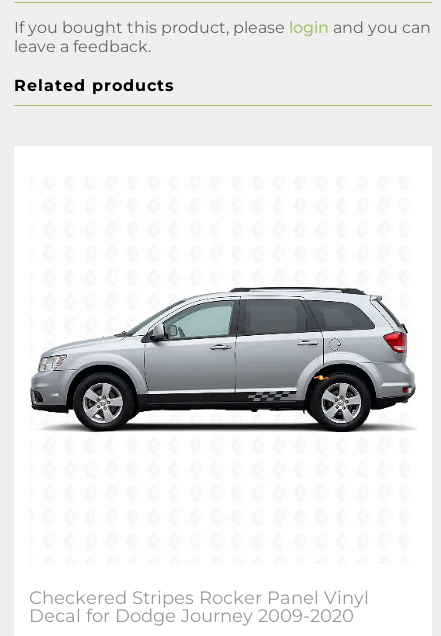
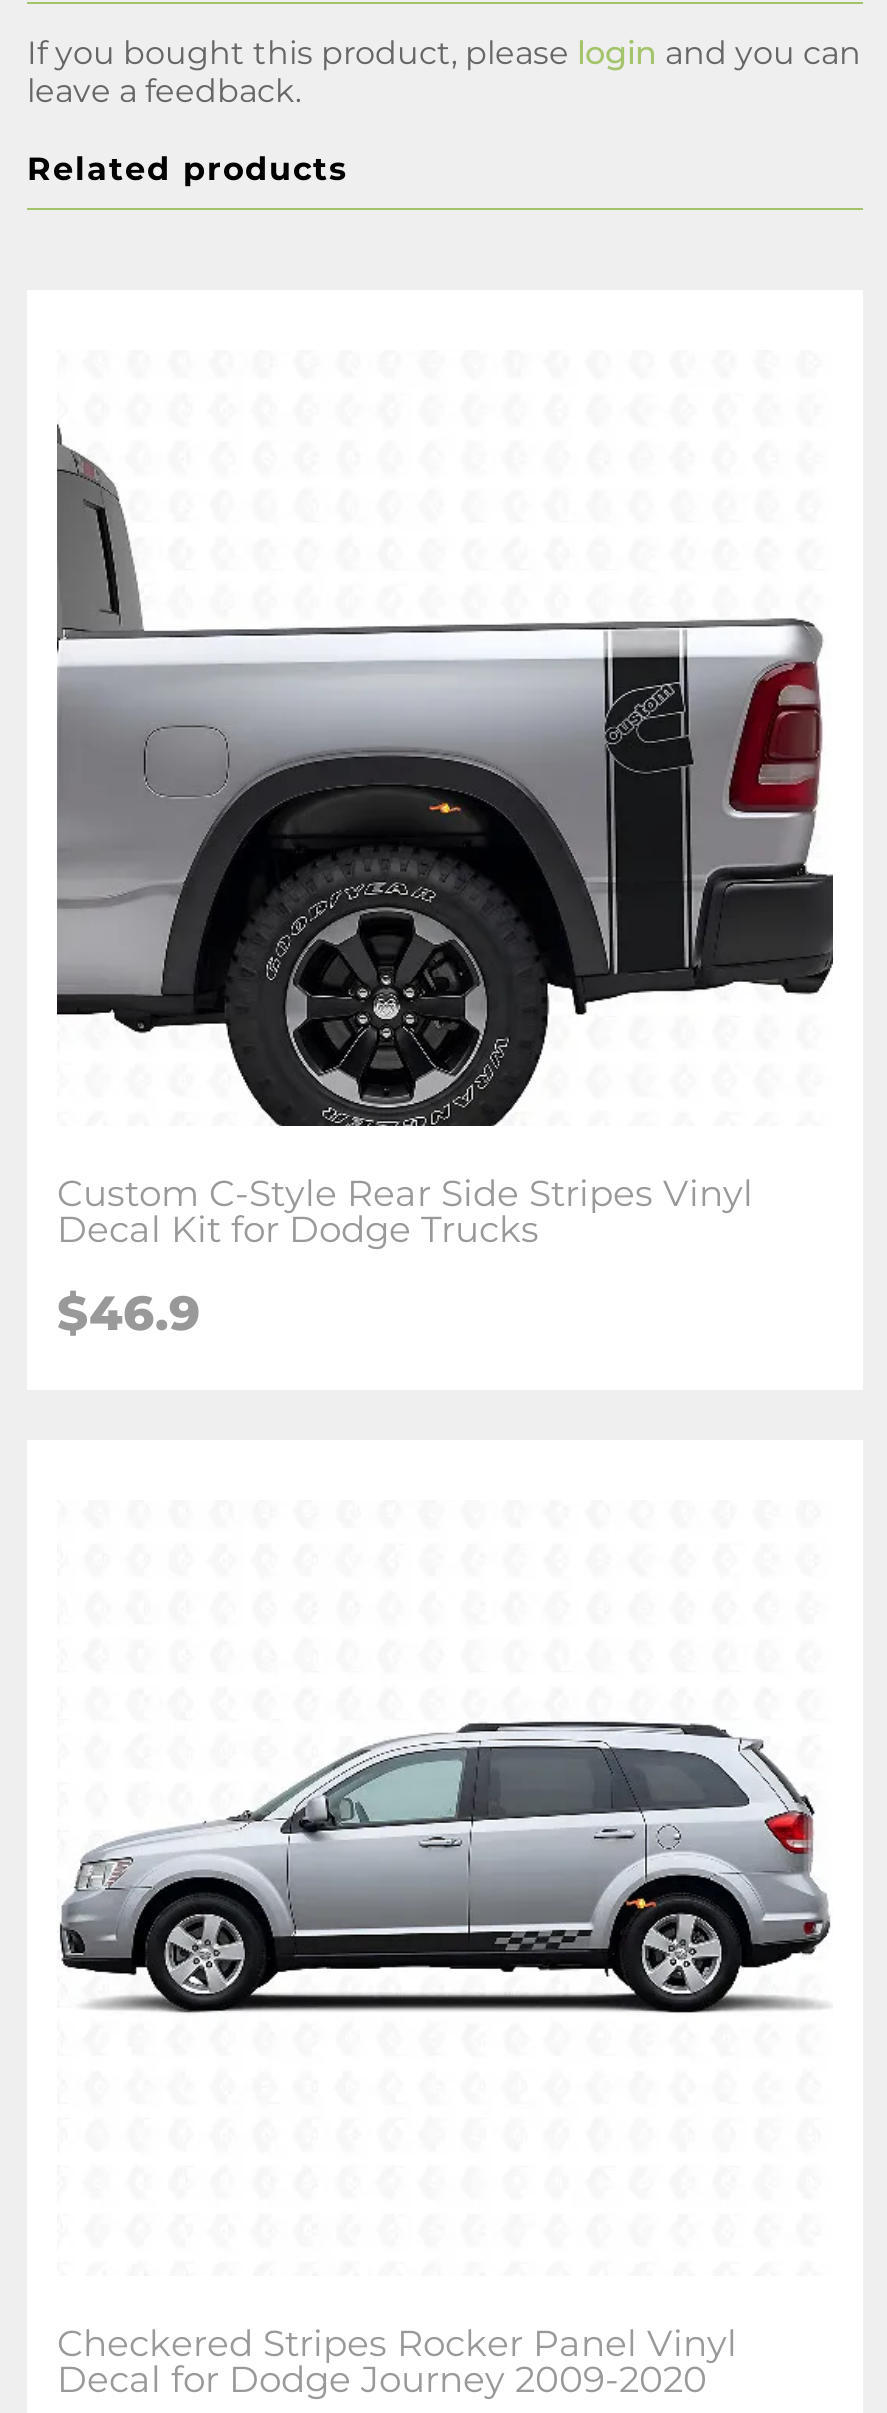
none -> [55,426,835,1342] [image] | Custom C-Style Rear Side Stripes Vinyl | Decal Kit for Dodge Trucks | $46.9

